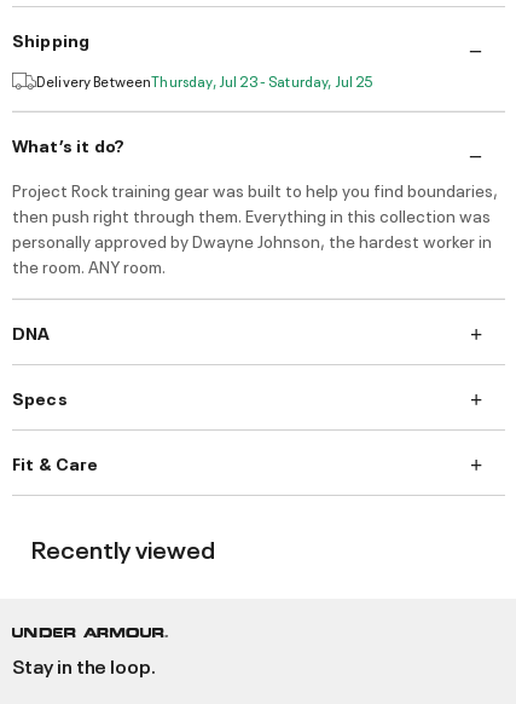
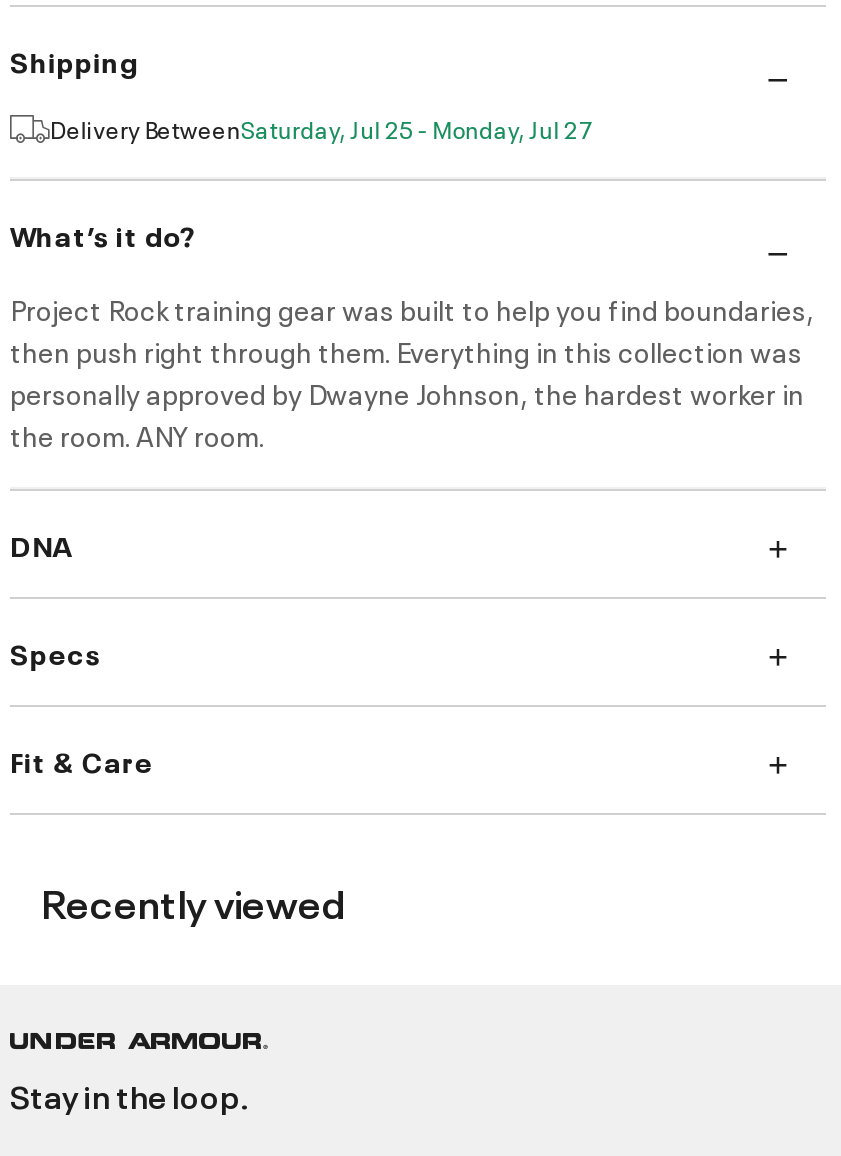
[36,70,373,90] Delivery BetweenThursday, Jul 23 - Saturday, Jul 25 -> [50,110,592,144] Delivery BetweenSaturday, Jul 25 - Monday, Jul 27

